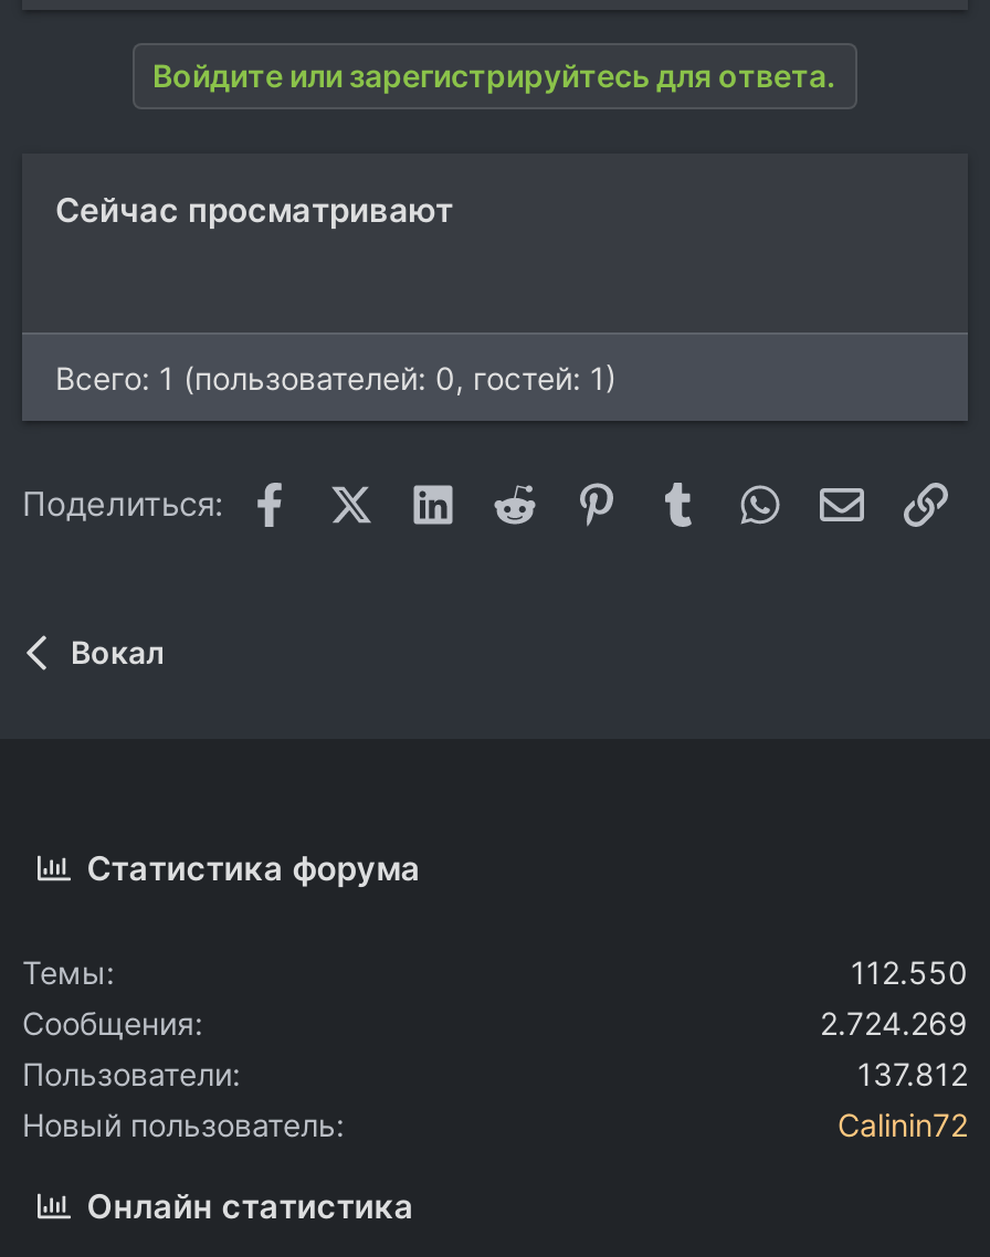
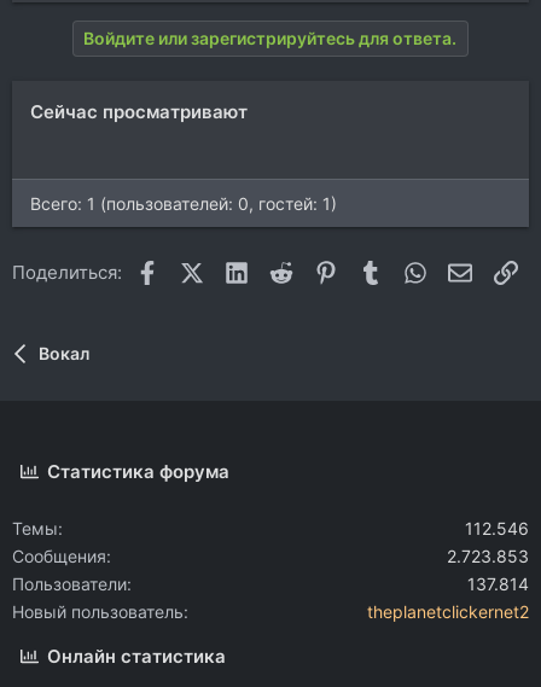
[851,954,968,991] 112.550 -> [465,518,529,539] 112.546
[820,1005,968,1042] 2.724.269 -> [447,546,529,567] 2.723.853
[857,1056,968,1093] 137.812 -> [467,574,529,594] 137.814
[838,1106,968,1144] Calinin72 -> [367,602,529,622] theplanetclickernet2

